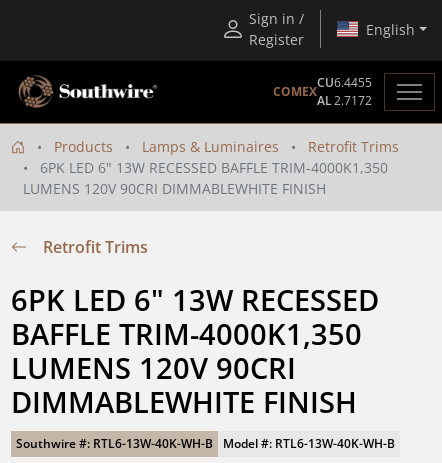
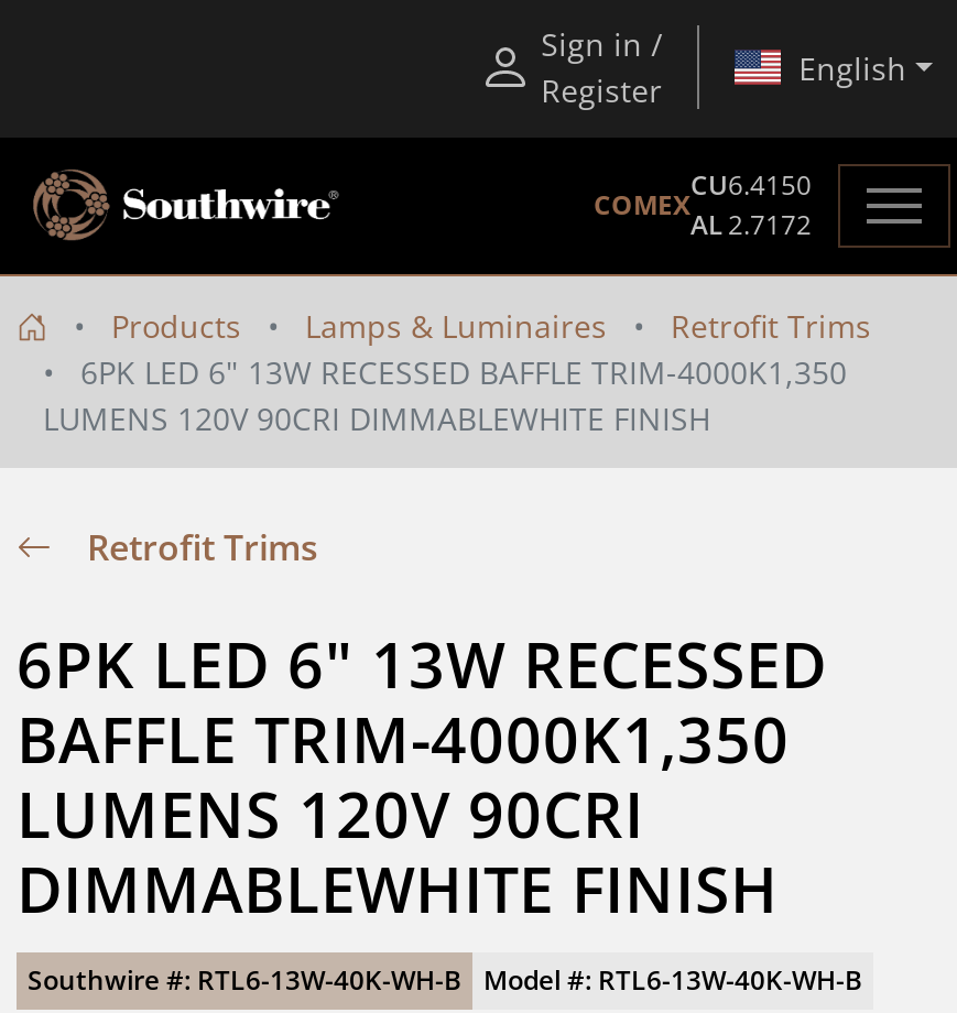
[317,74,372,91] CU6.4455 -> [690,166,812,204] CU6.4150

